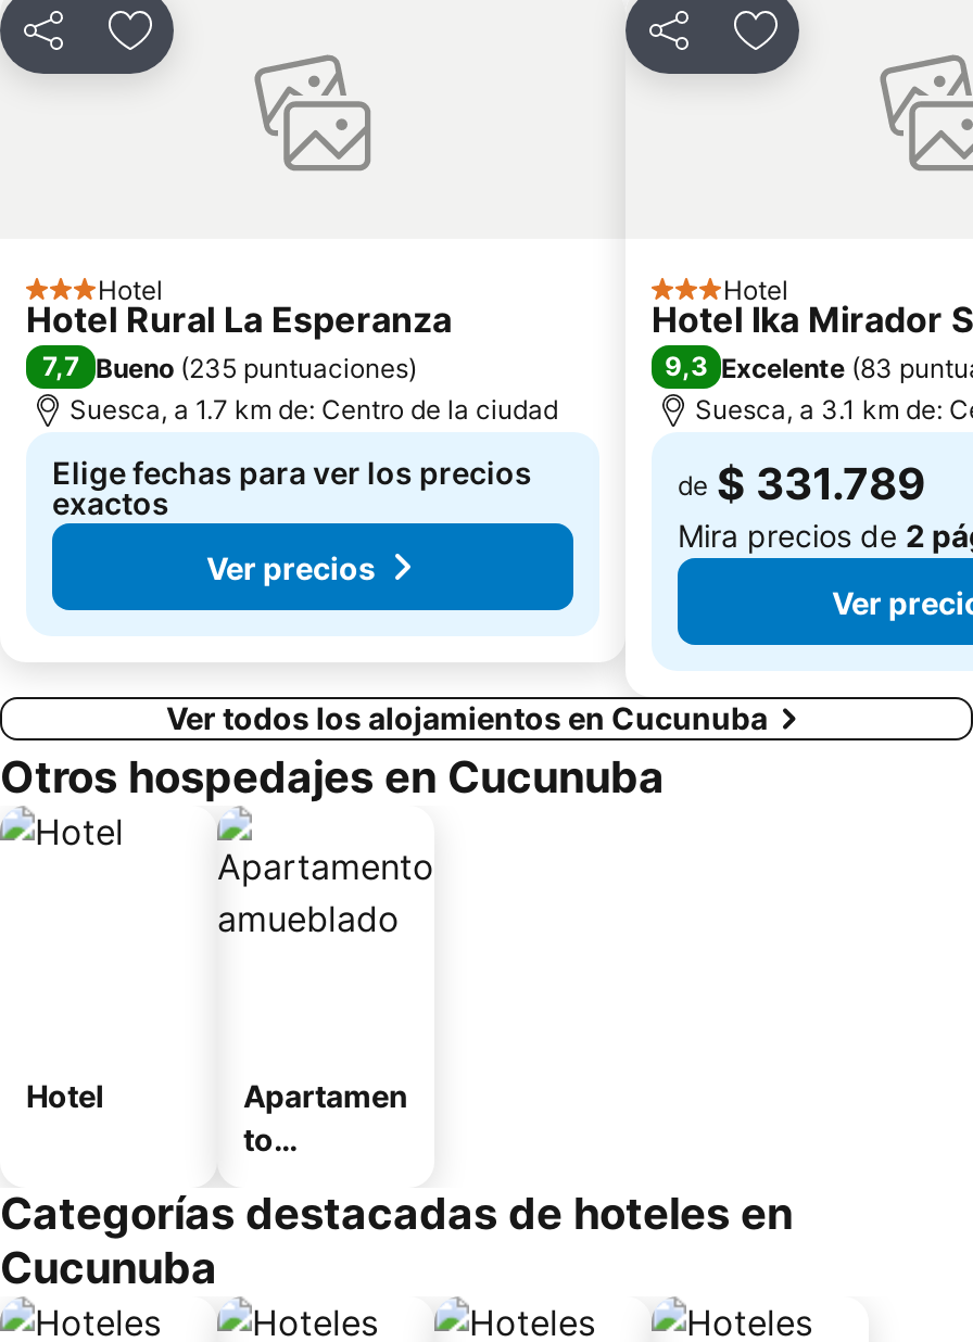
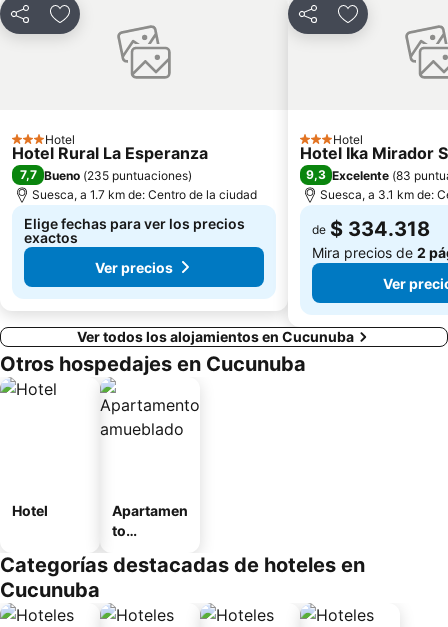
[678,458,925,510] de $ 331.789 -> [312,217,430,241] de $ 334.318

